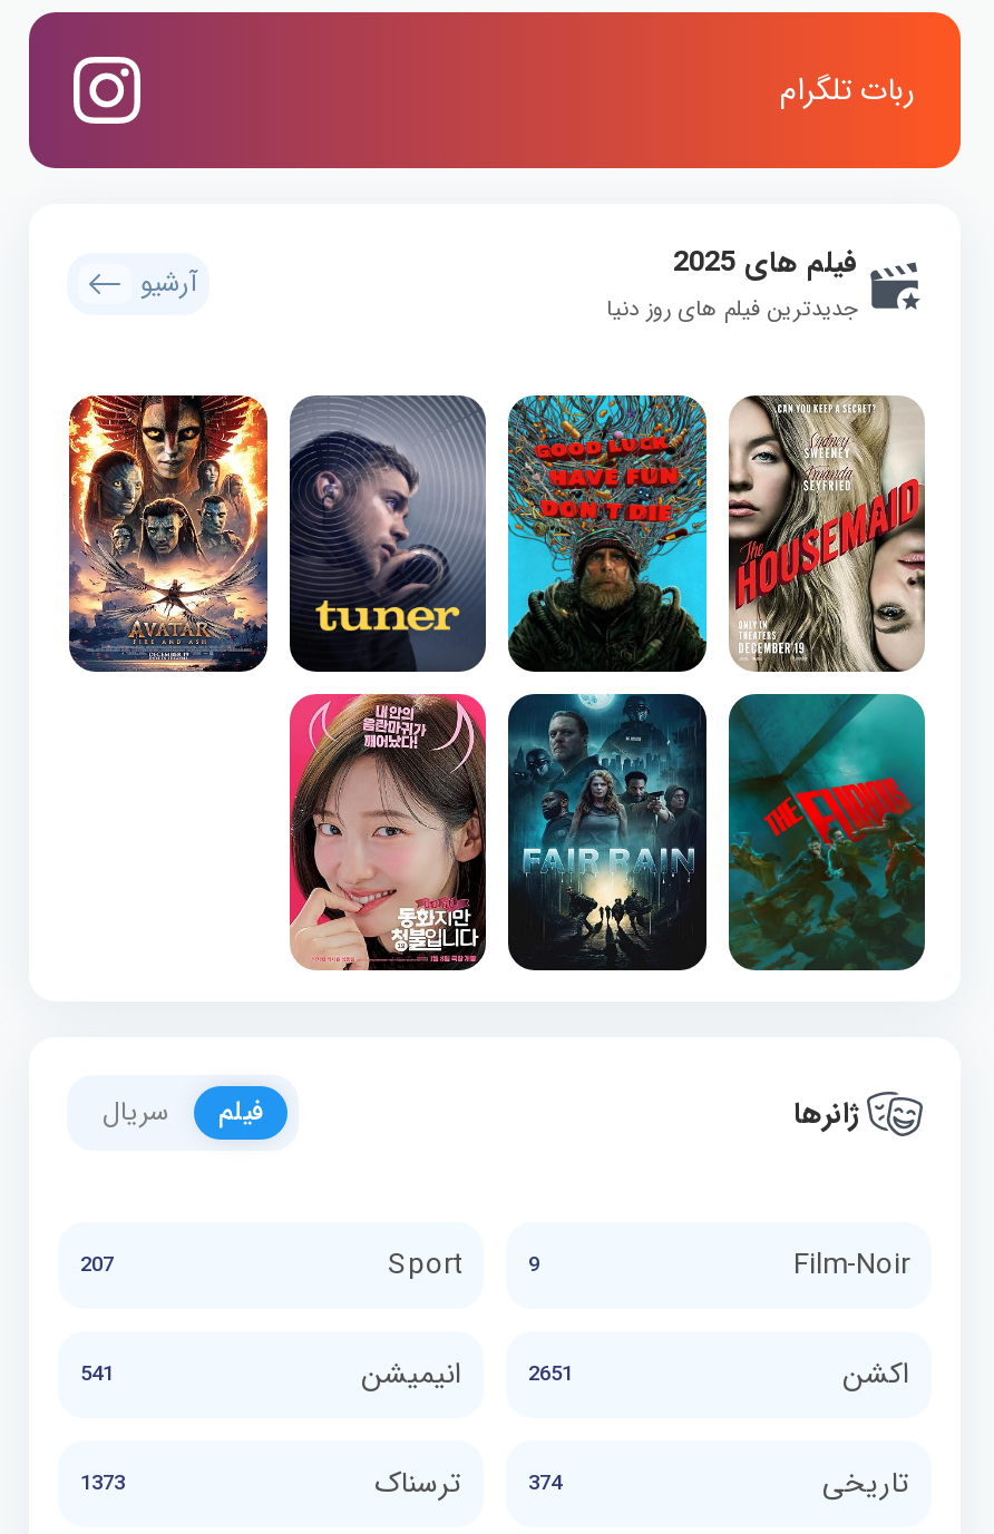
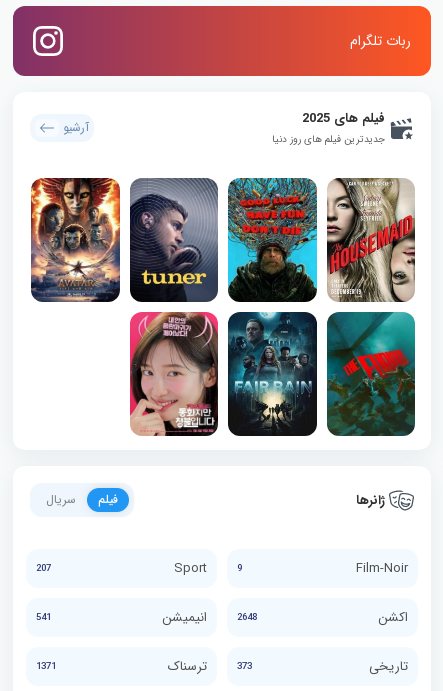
[528,1357,573,1390] 2651 -> [237,609,257,624] 2648
[80,1466,125,1499] 1373 -> [36,658,56,673] 1371
[374,1460,562,1507] 374 ترسناک -> [168,656,252,677] 373 ترسناک

